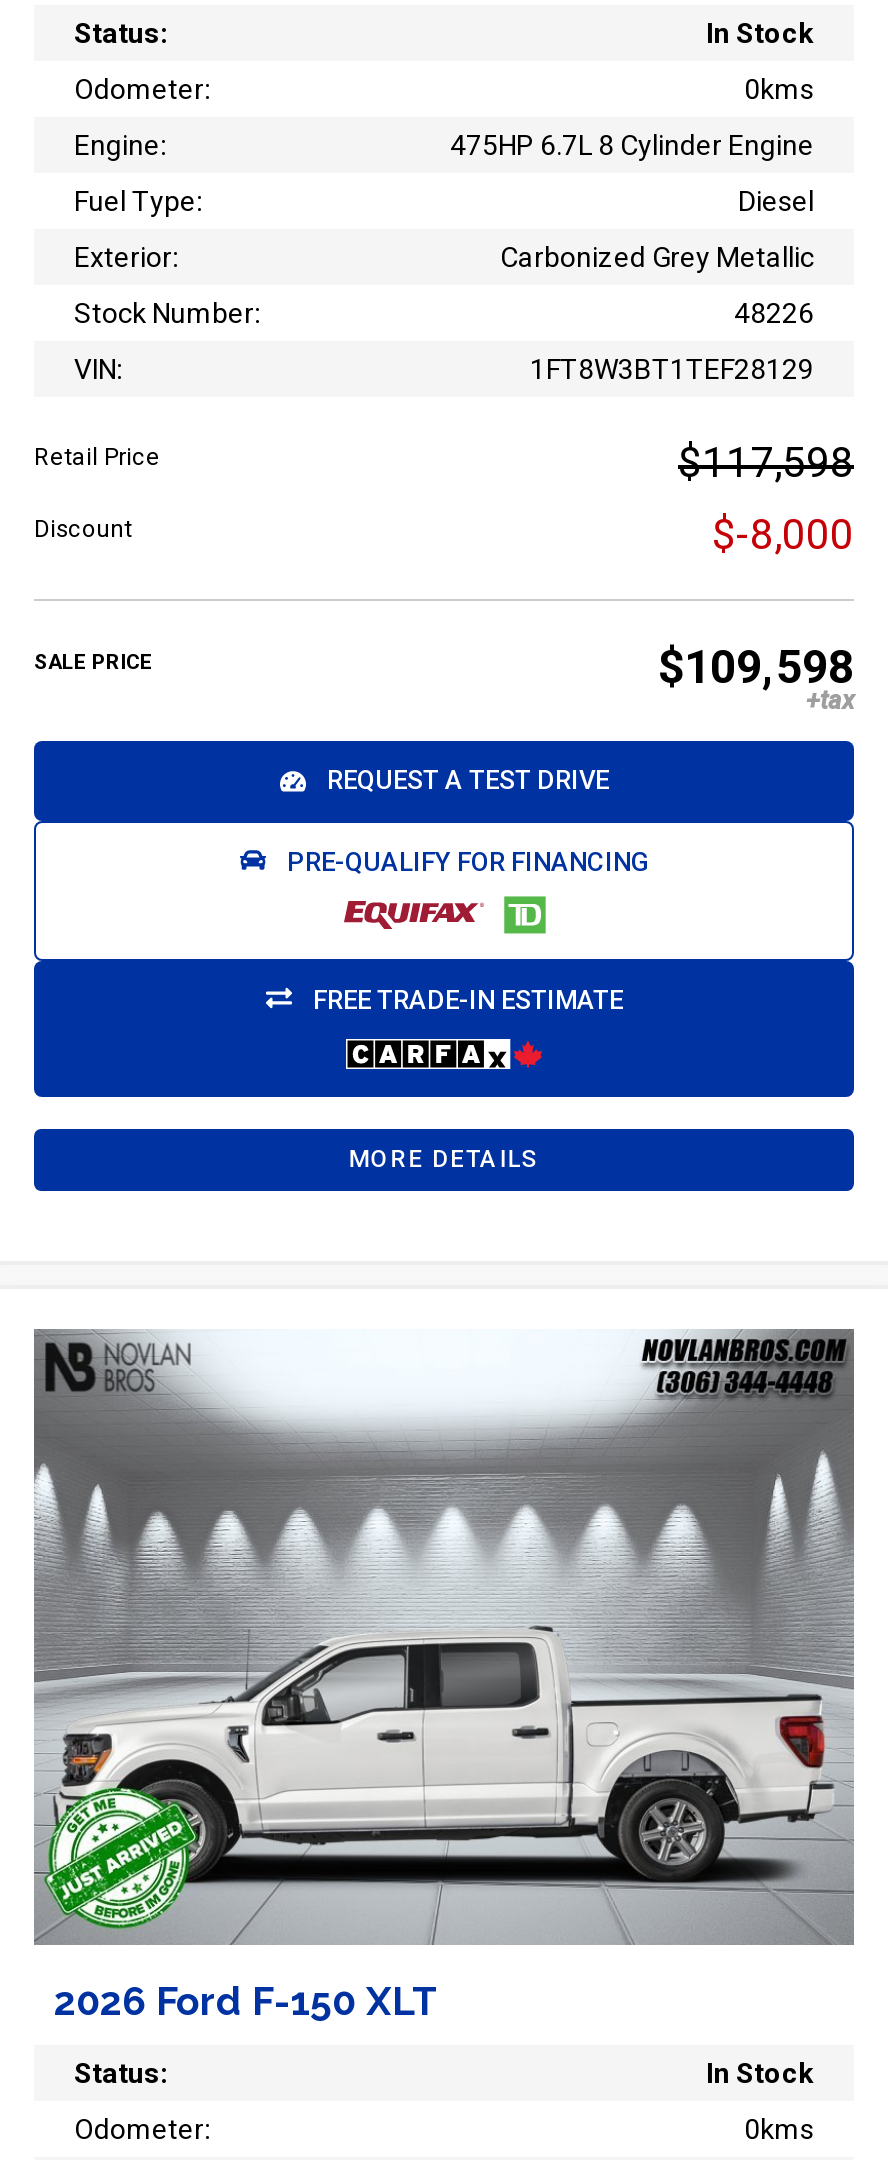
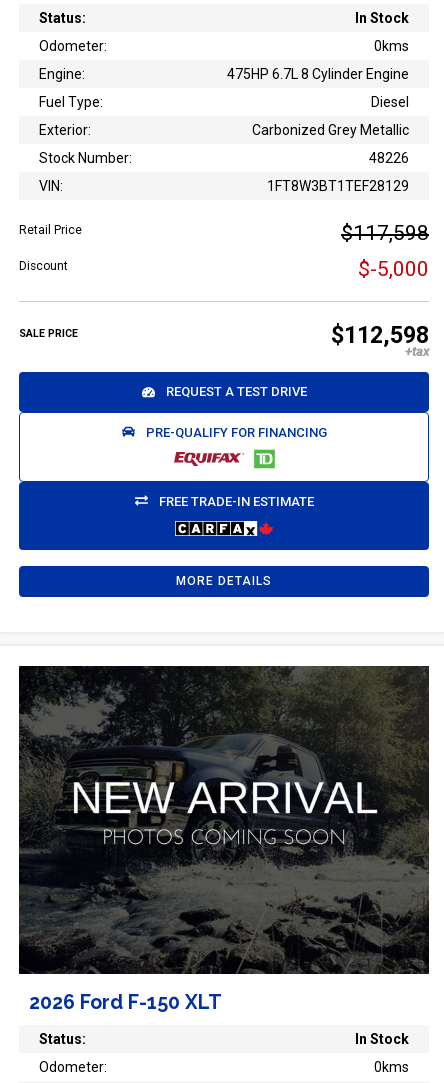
[712,512,854,560] $-8,000 -> [358,257,429,281] $-5,000
[658,642,854,696] $109,598 -> [331,322,429,349] $112,598
[34,1329,854,1943] [image] -> [18,665,430,974] [image]

